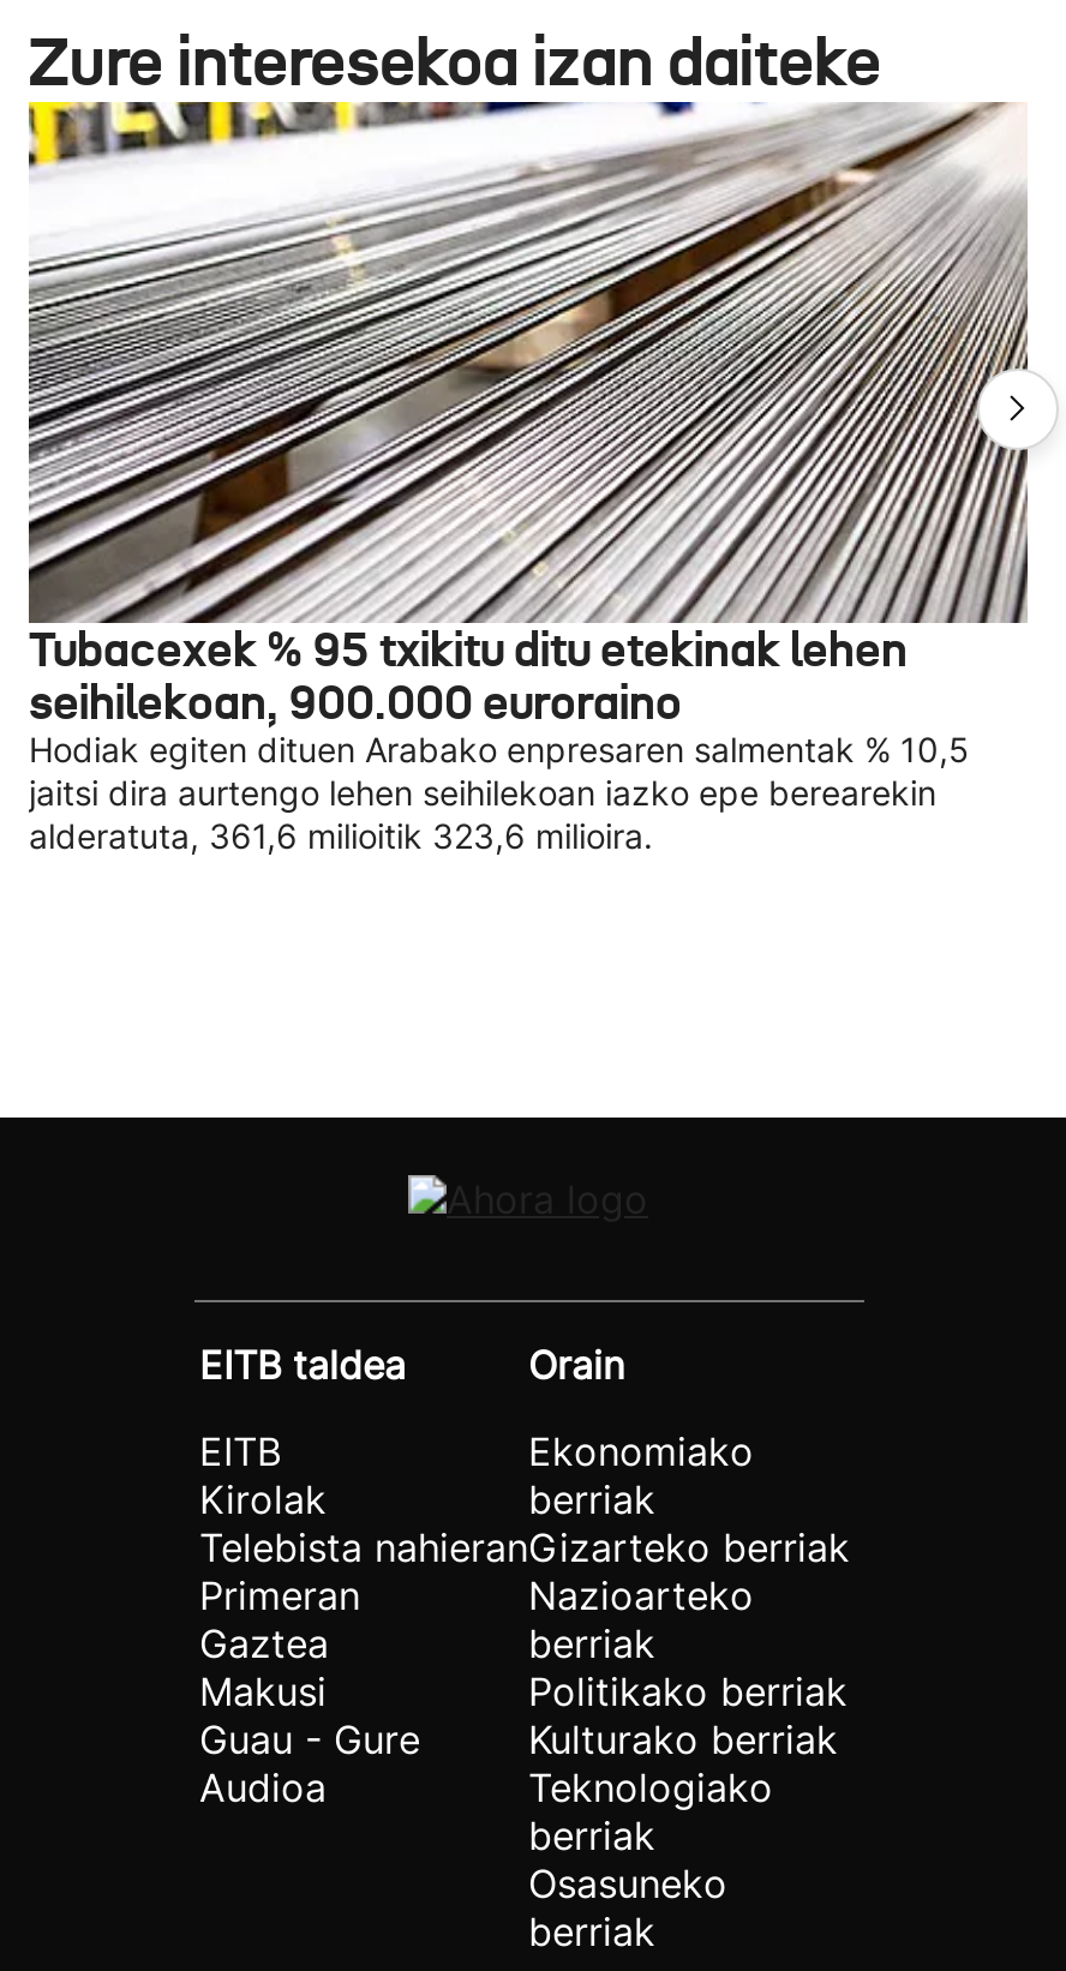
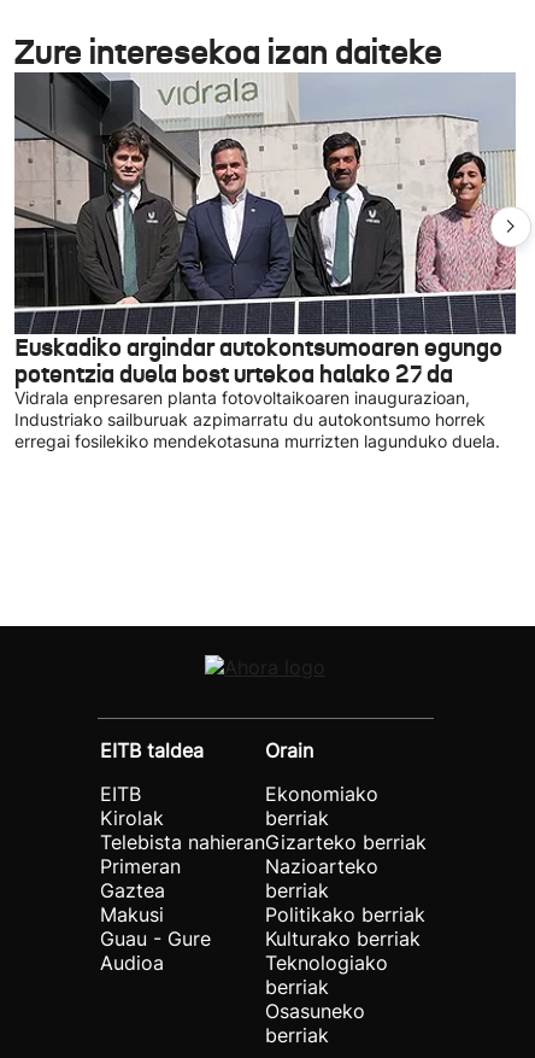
[29,102,1028,515] [image] -> [13,72,516,323] [image]
[29,618,970,856] Tubacexek % 95 txikitu ditu etekinak lehen | seihilekoan, 900.000 euroraino | Hodiak egiten dituen Arabako enpresaren salmentak % 10,5 | jaitsi dira aurtengo lehen seihilekoan iazko epe berearekin | alderatuta, 361,6 milioitik 323,6 milioira. -> [14,332,502,451] Euskadiko argindar autokontsumoaren egungo | potentzia duela bost urtekoa halako 27 da | Vidrala enpresaren planta fotovoltaikoaren inaugurazioan, | Industriako sailburuak azpimarratu du autokontsumo horrek | erregai fosilekiko mendekotasuna murrizten lagunduko duela.

